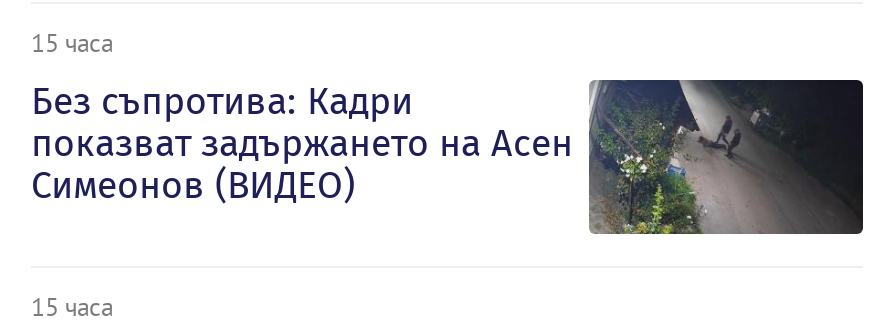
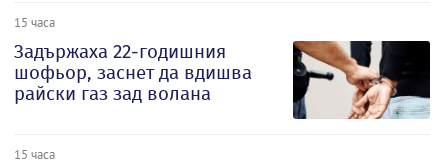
[31,78,865,236] [image] | Без съпротива: Кадри | показват задържането на Асен | Симеонов (ВИДЕО) -> [14,40,430,120] [image] | Задържаха 22-годишния | шофьор, заснет да вдишва | райски газ зад волана

